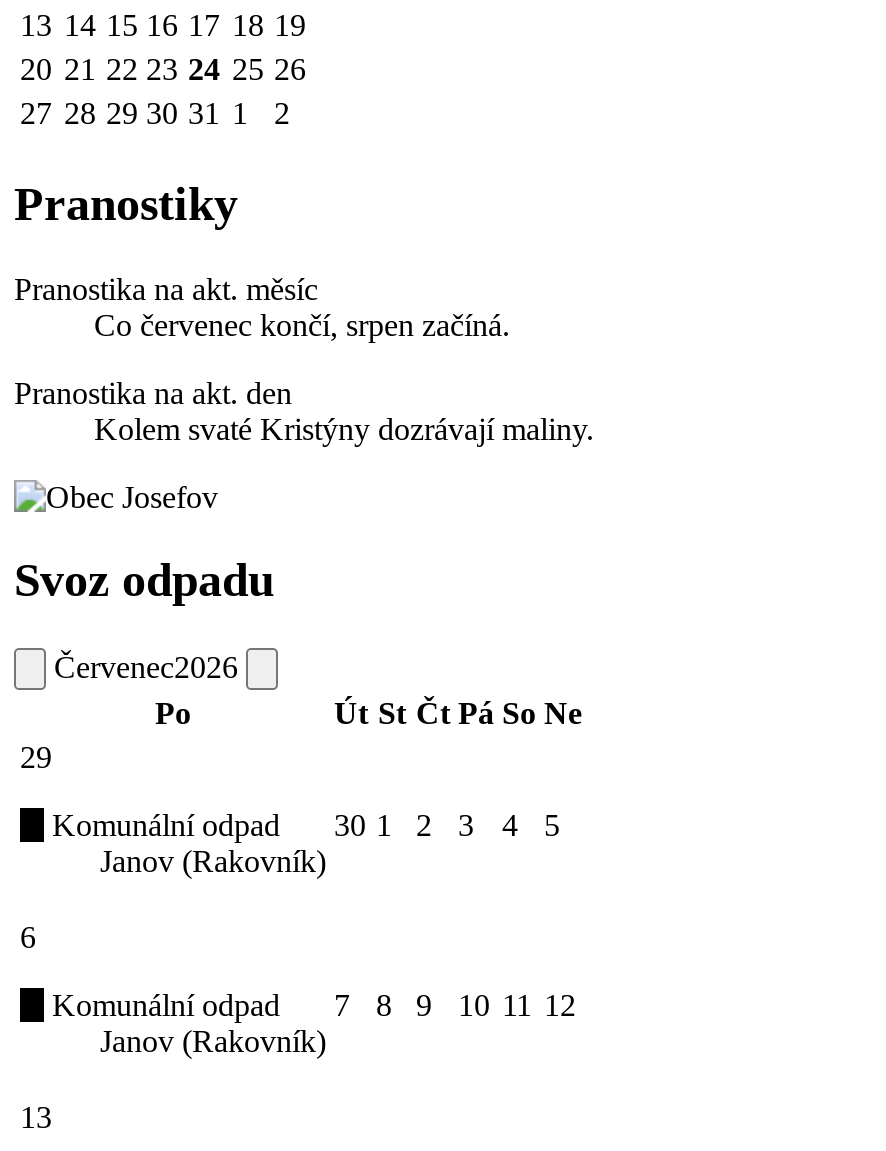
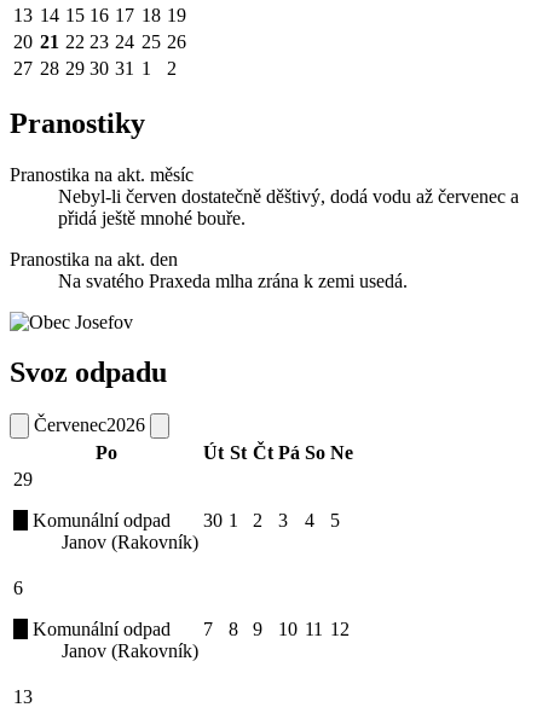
[94,307,510,341] Co červenec končí, srpen začíná. -> [58,185,519,228] Nebyl-li červen dostatečně děštivý, dodá vodu až červenec a | přidá ještě mnohé bouře.
[94,411,594,445] Kolem svaté Kristýny dozrávají maliny. -> [58,270,408,291] Na svatého Praxeda mlha zrána k zemi usedá.

